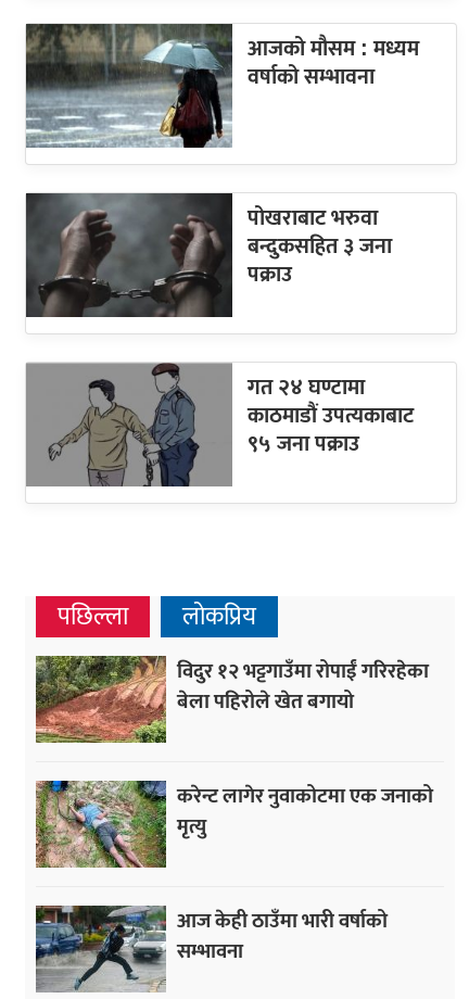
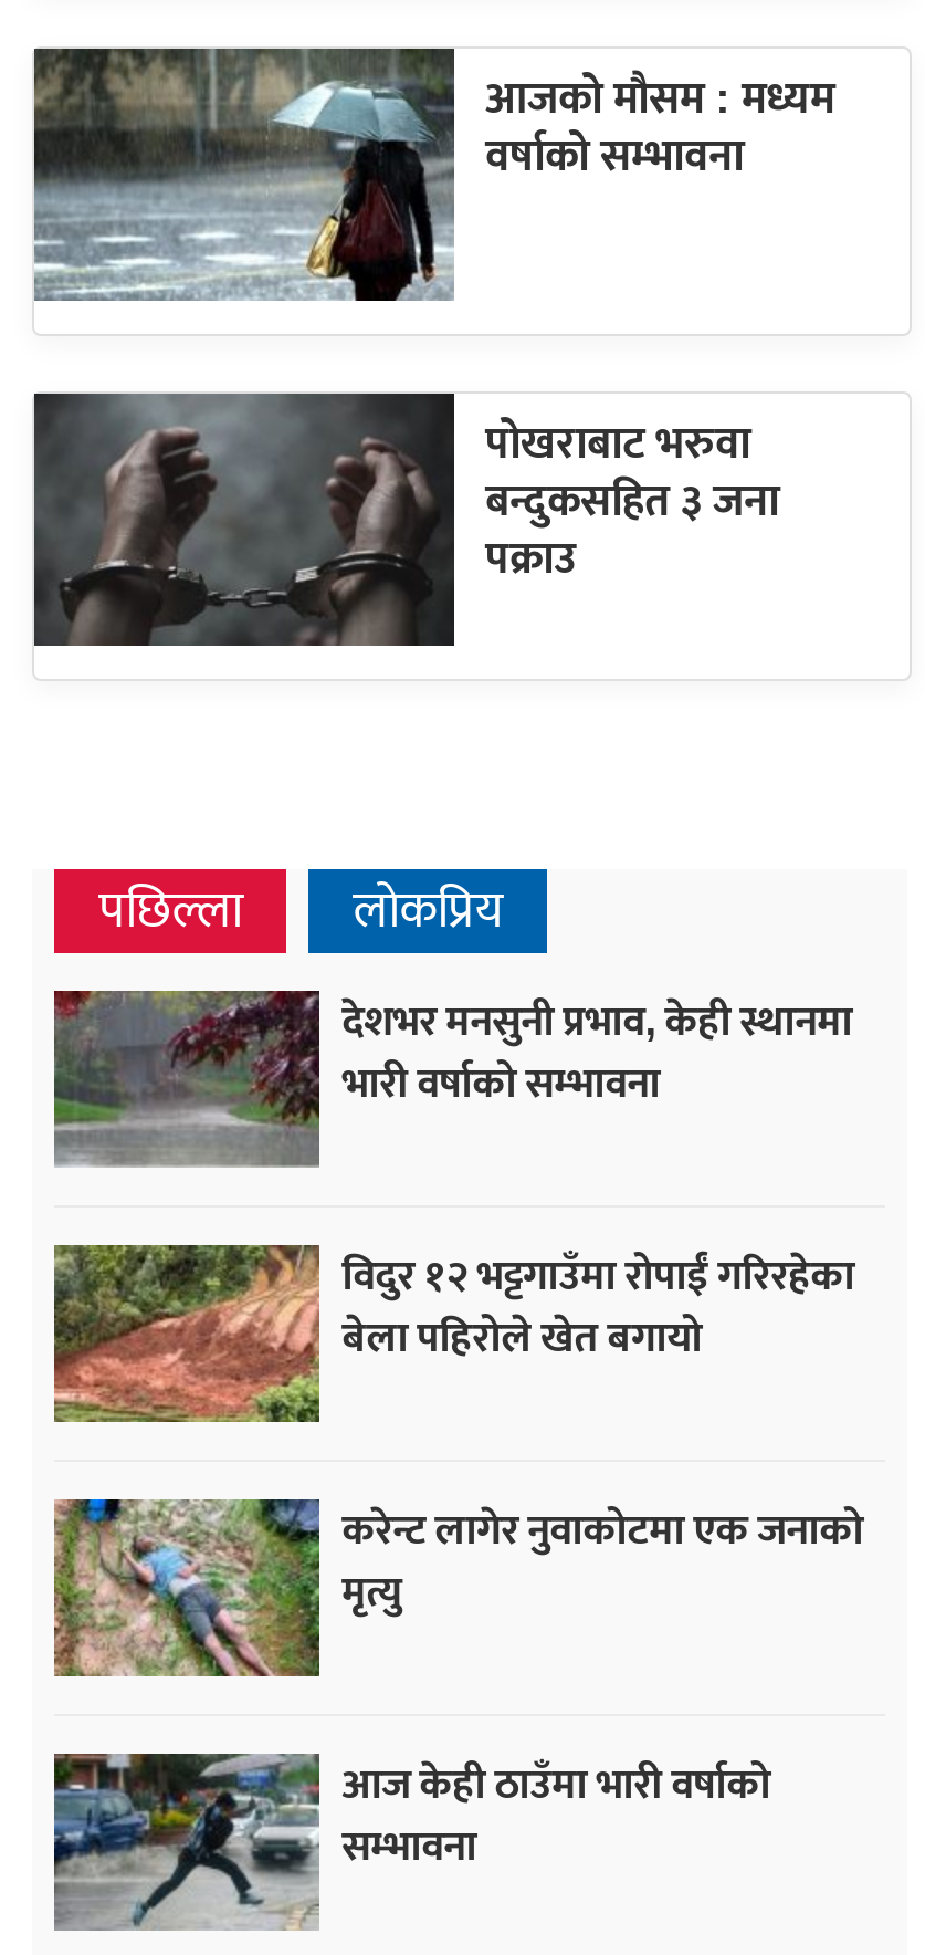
[27,363,414,486] [image] | गत २४ घण्टामा | काठमाडौं उपत्यकाबाट | ९५ जना पक्राउ -> none
moved [58,596,256,637] -> [99,869,503,953]: पछिल्ला | लोकप्रिय
none -> [52,986,853,1168] [image] | देशभर मनसुनी प्रभाव, केही स्थानमा | भारी वर्षाको सम्भावना

